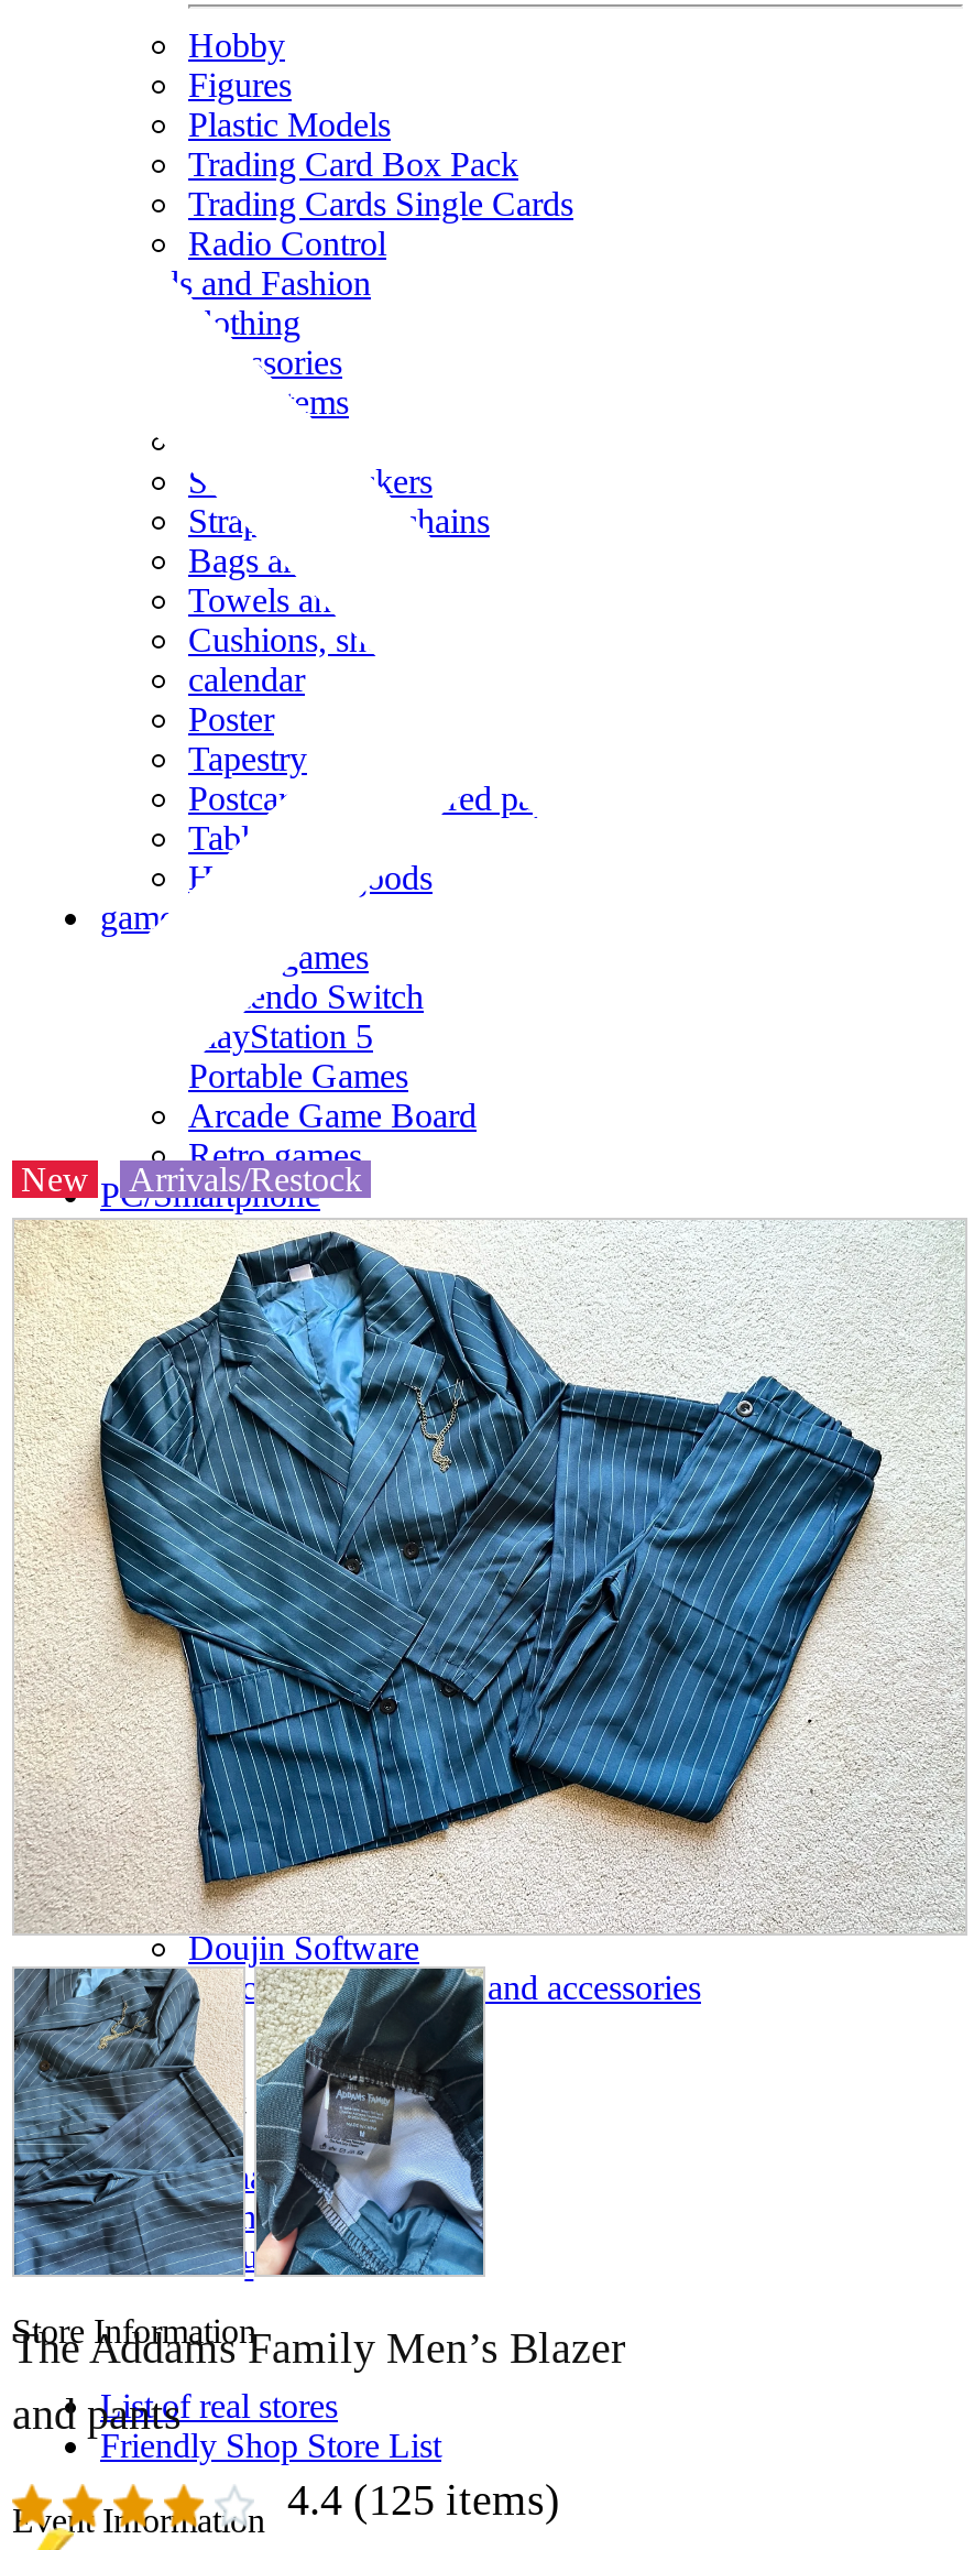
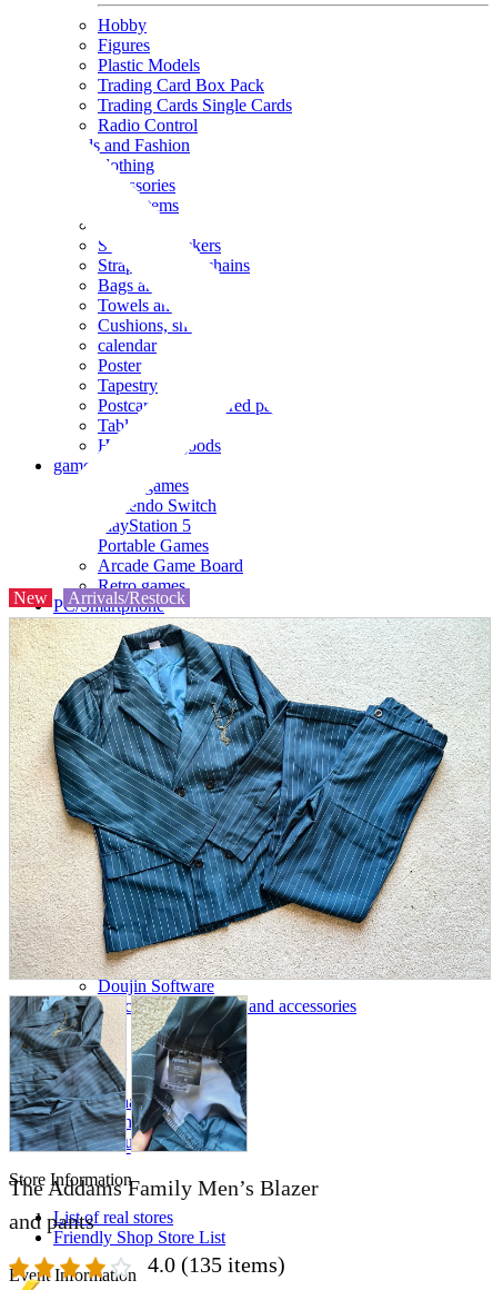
[276,2476,560,2524] 4.4 (125 items) -> [142,1253,285,1277] 4.0 (135 items)

